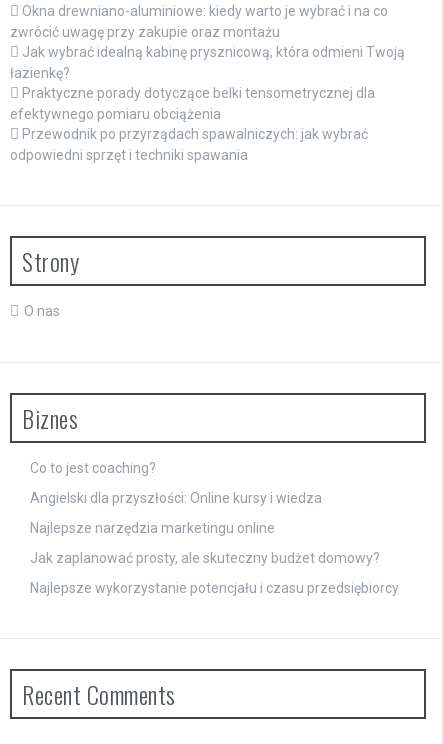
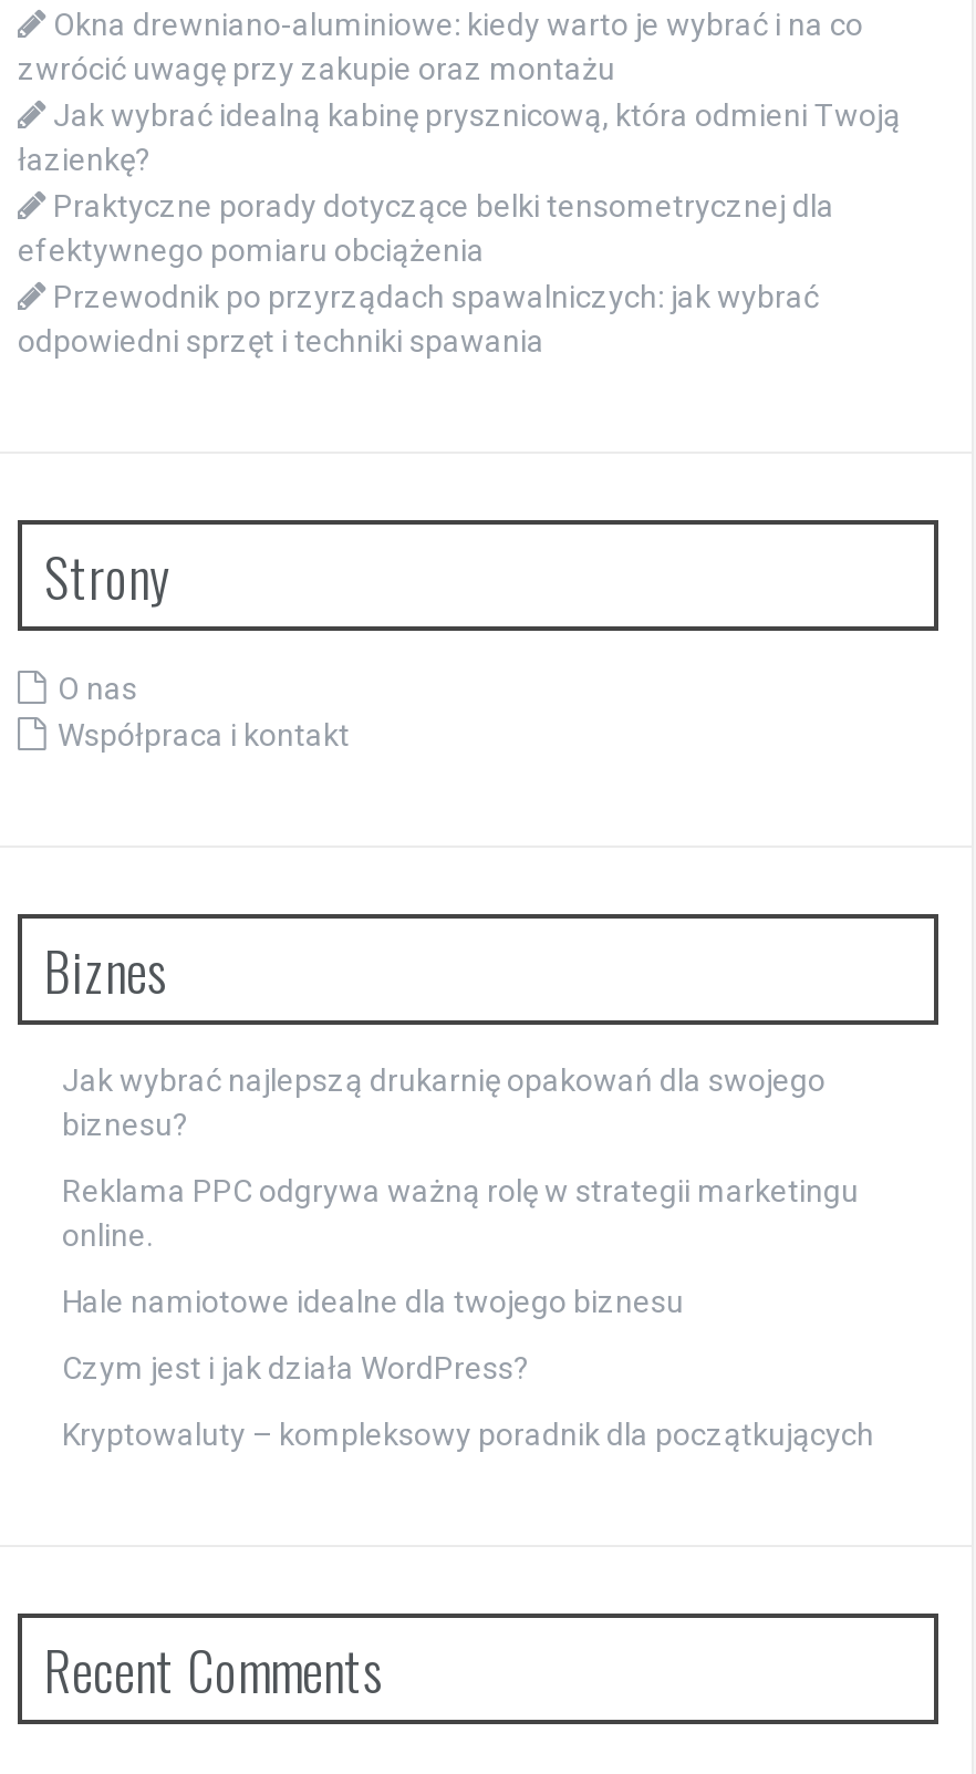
none -> [58,718,350,753] Współpraca i kontakt
[30,460,156,476] Co to jest coaching? -> [62,1063,826,1143] Jak wybrać najlepszą drukarnię opakowań dla swojego | biznesu?
[30,490,322,506] Angielski dla przyszłości: Online kursy i wiedza -> [62,1174,859,1253] Reklama PPC odgrywa ważną rolę w strategii marketingu | online.
[30,520,275,536] Najlepsze narzędzia marketingu online -> [62,1284,684,1320] Hale namiotowe idealne dla twojego biznesu
[30,550,380,566] Jak zaplanować prosty, ale skuteczny budżet domowy? -> [62,1351,529,1386] Czym jest i jak działa WordPress?
[30,580,399,596] Najlepsze wykorzystanie potencjału i czasu przedsiębiorcy -> [62,1417,874,1453] Kryptowaluty – kompleksowy poradnik dla początkujących

